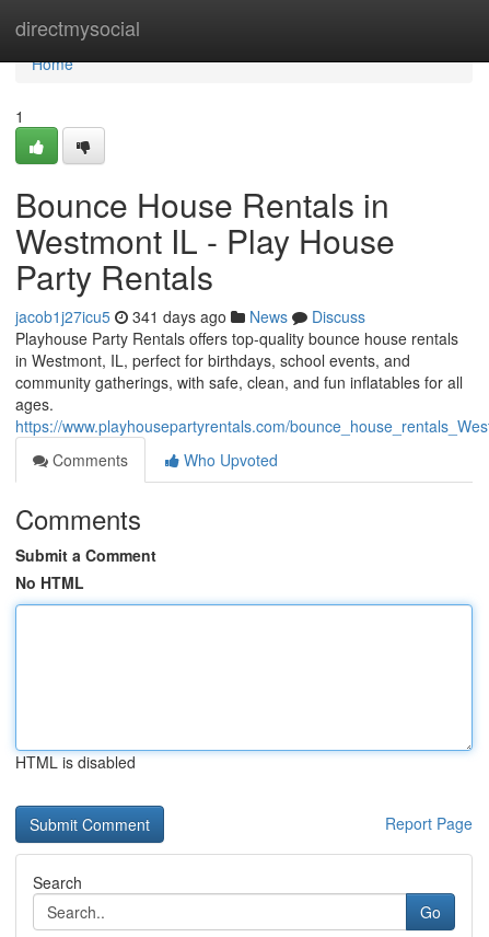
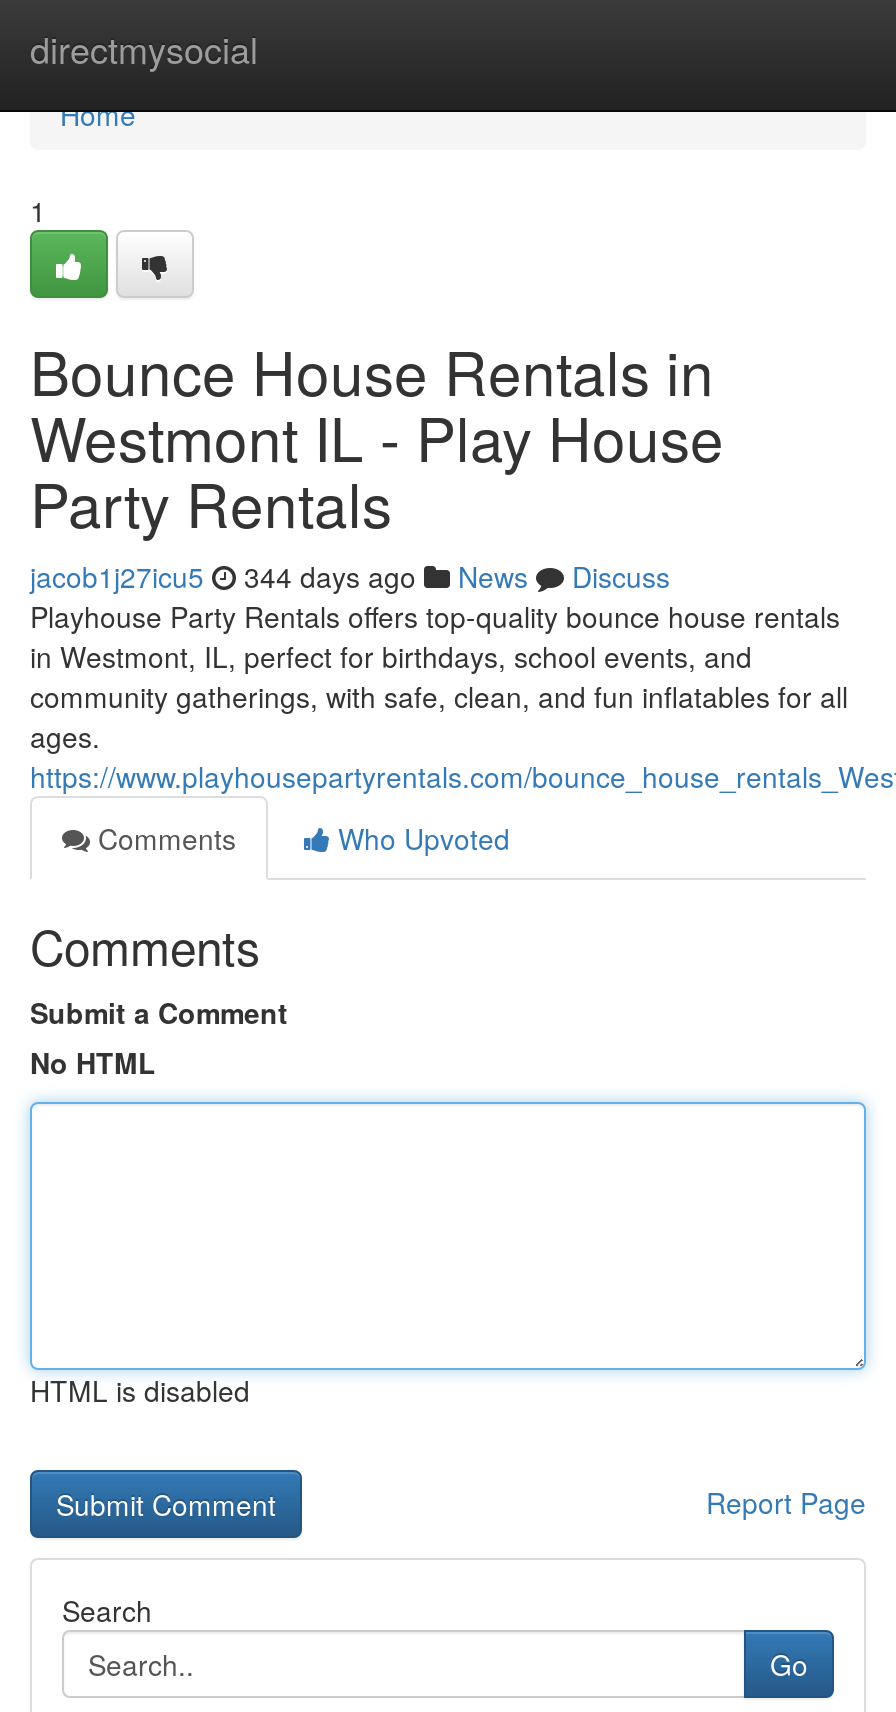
[15,305,365,327] jacob1j27icu5 341 days ago News Discuss -> [30,556,670,596] jacob1j27icu5 344 days ago News Discuss

